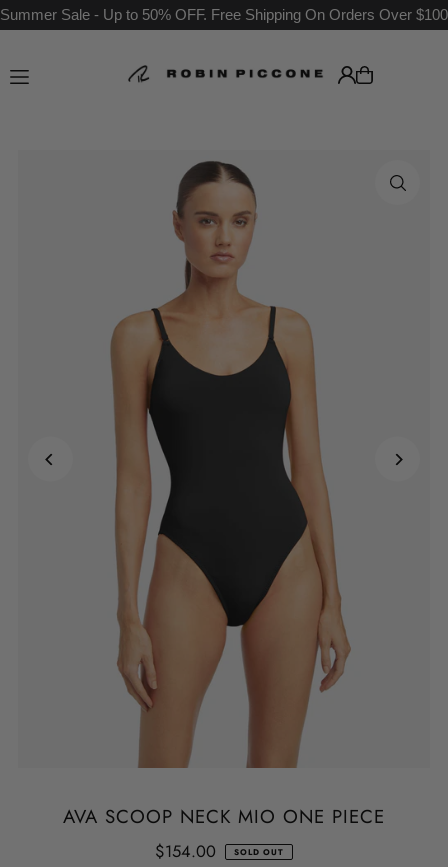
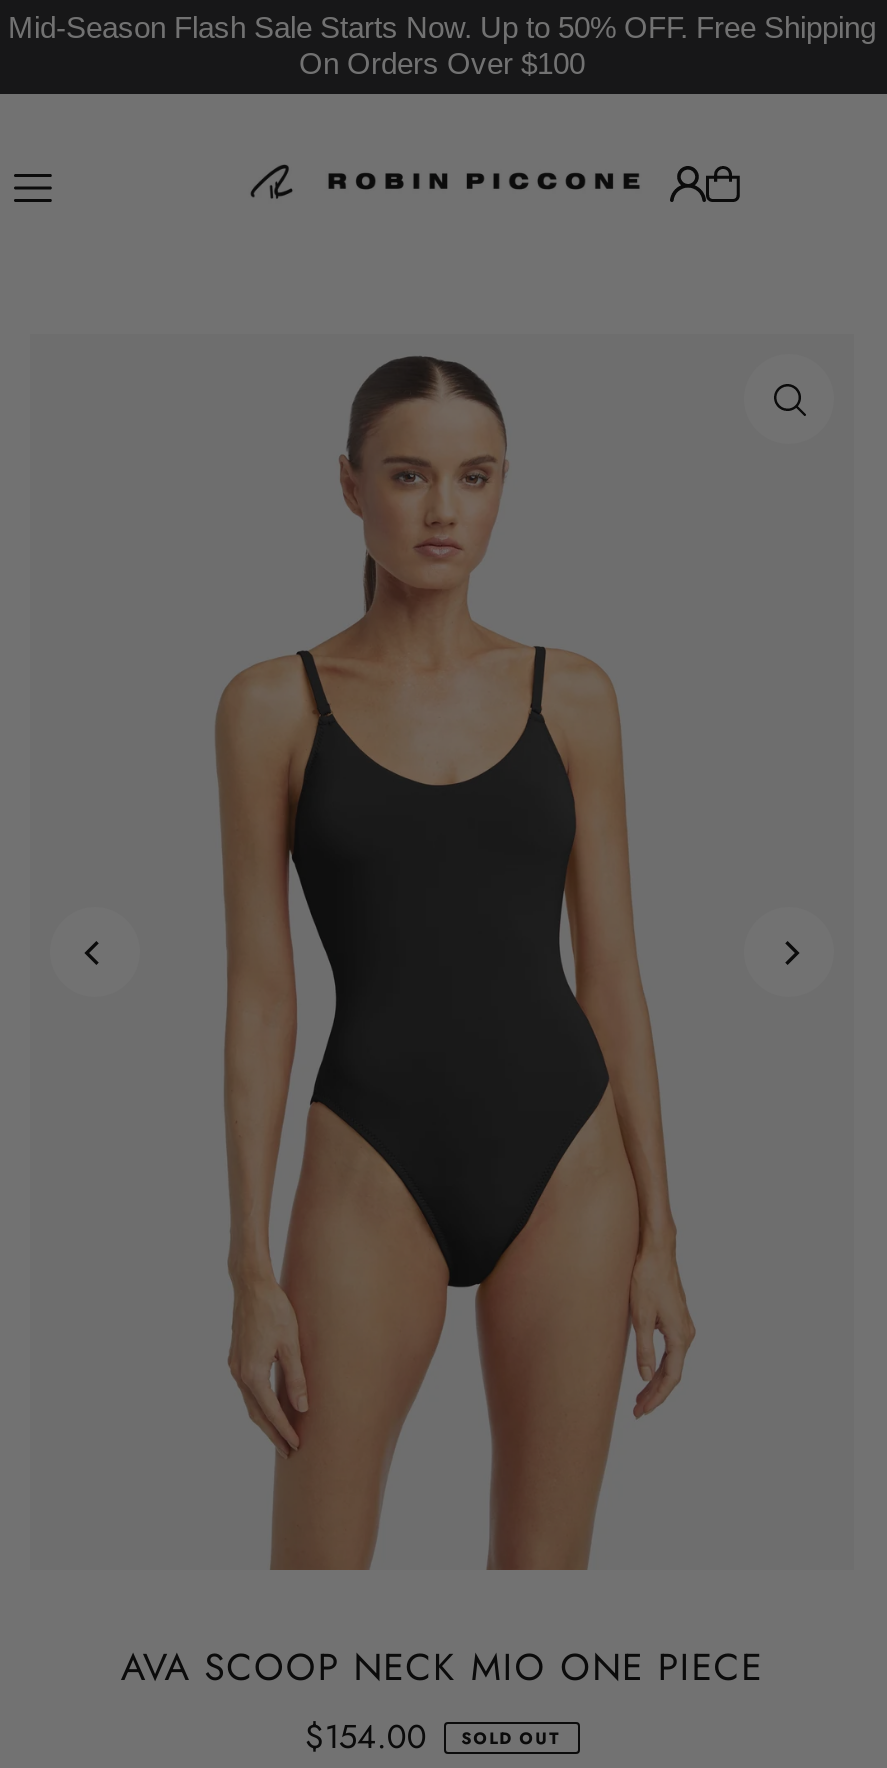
[0,6,448,23] Summer Sale - Up to 50% OFF. Free Shipping On Orders Over $100 -> [8,10,876,80] Mid-Season Flash Sale Starts Now. Up to 50% OFF. Free Shipping | On Orders Over $100

